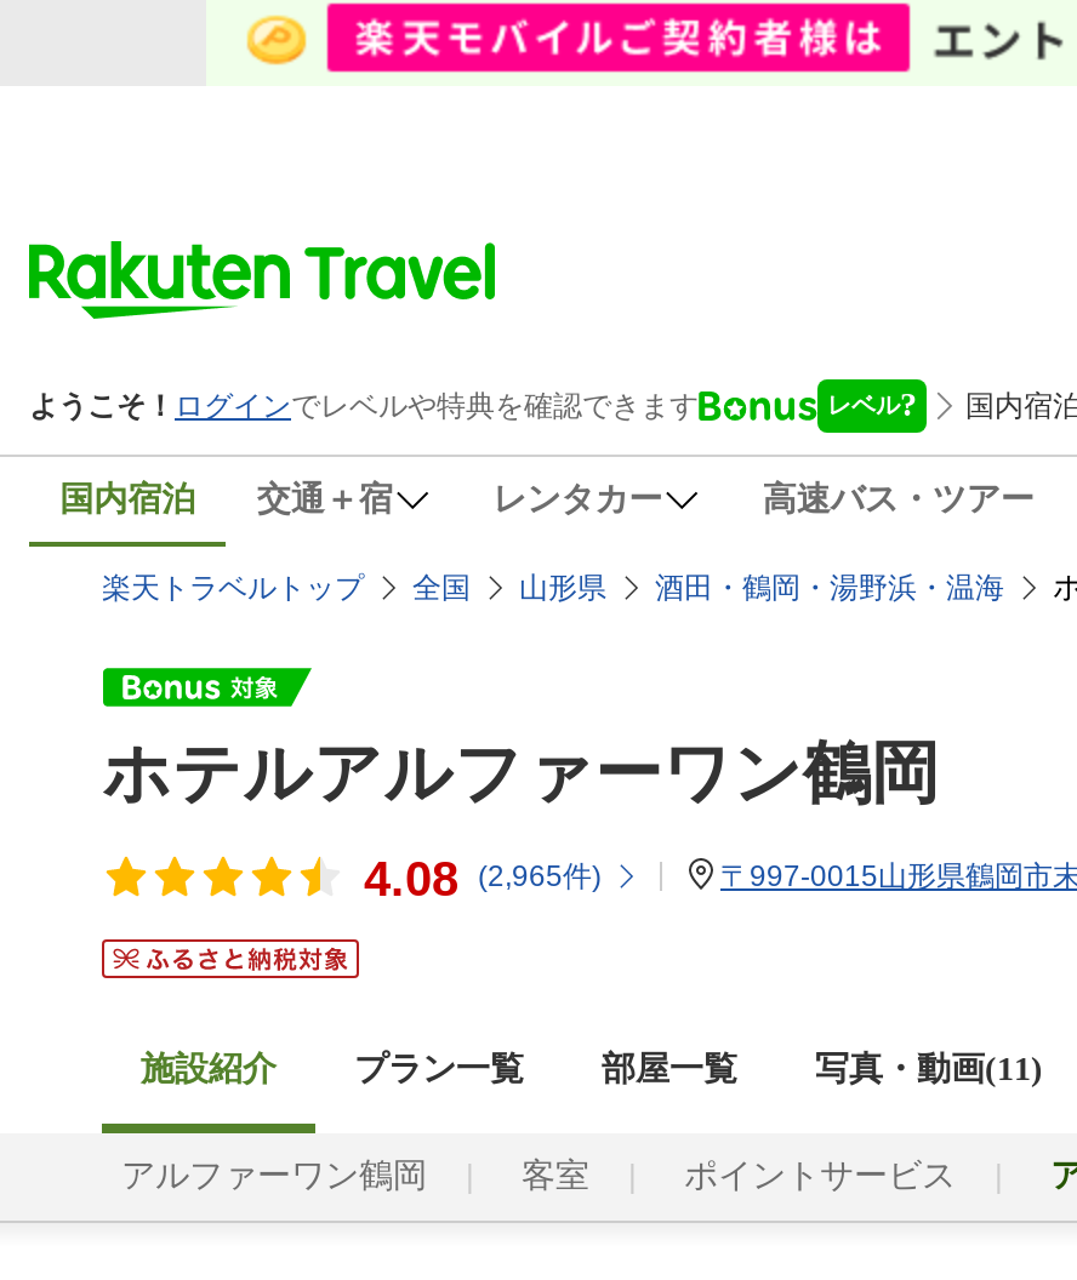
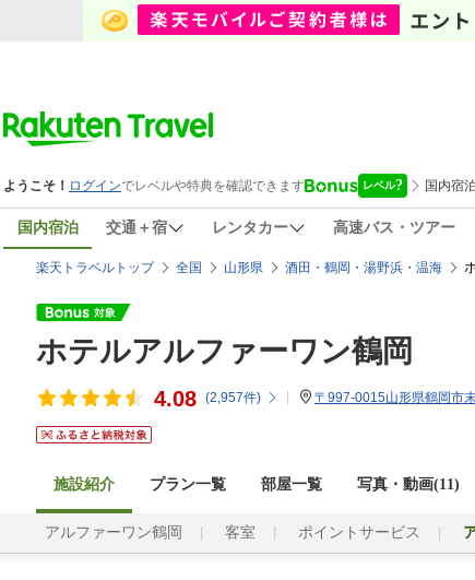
[364,852,602,905] 4.08 (2,965件) -> [154,387,261,411] 4.08 (2,957件)

